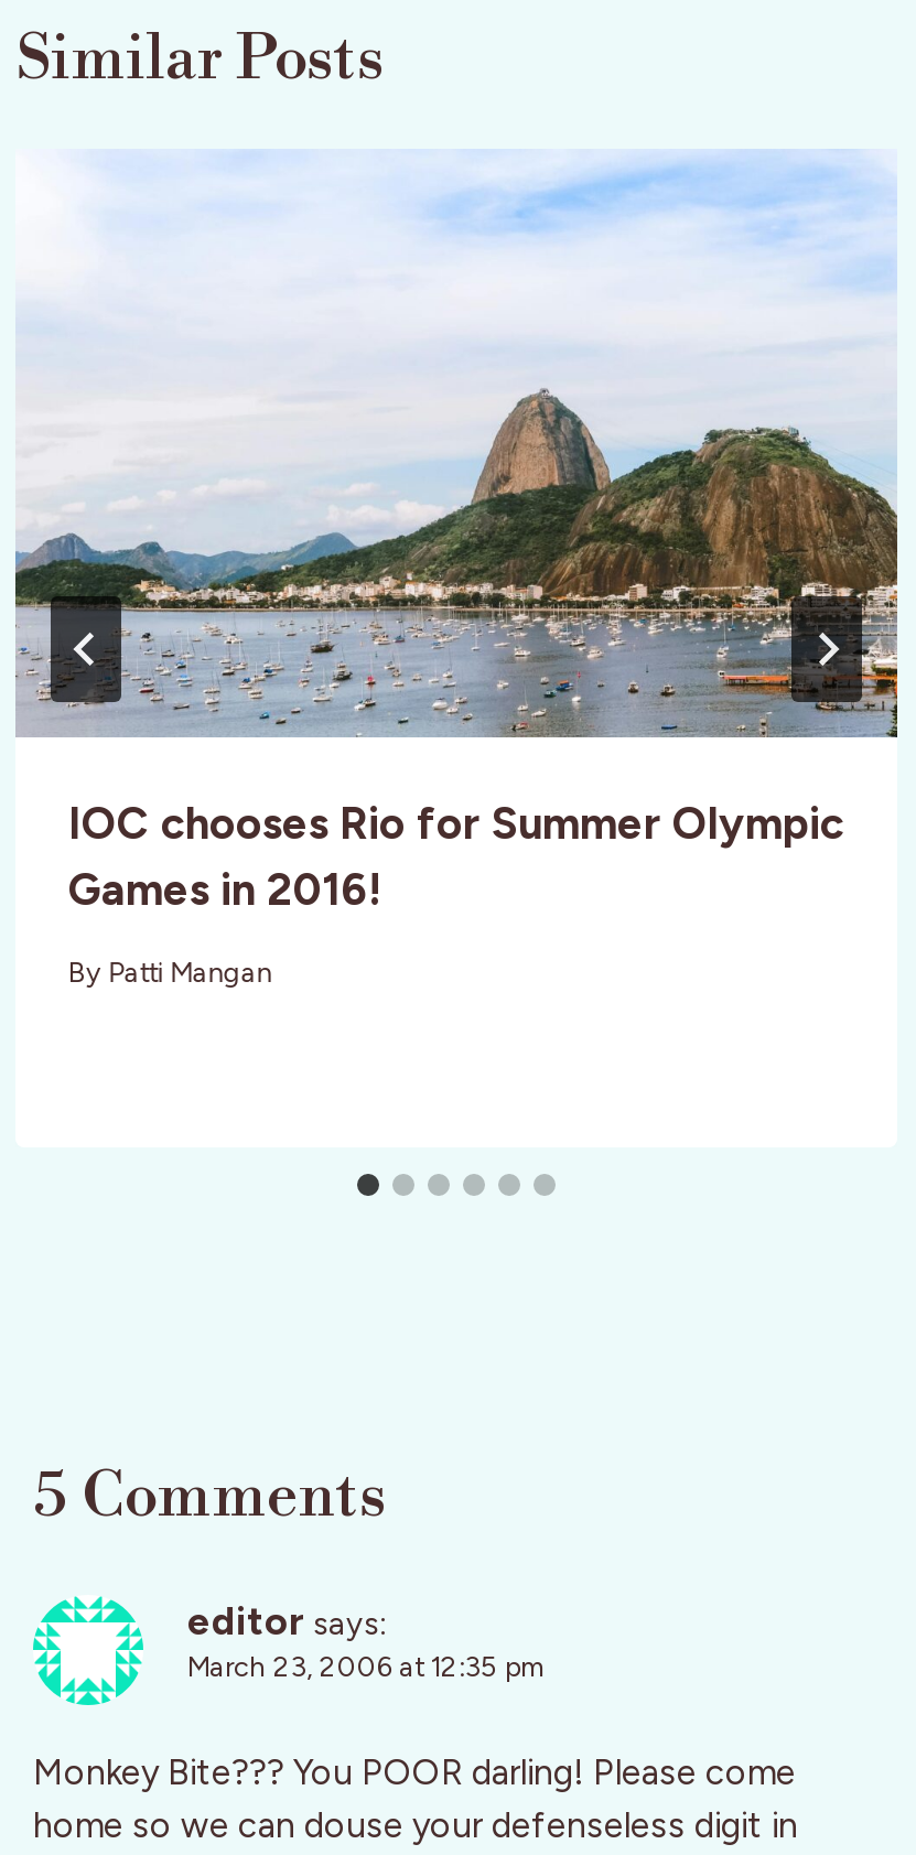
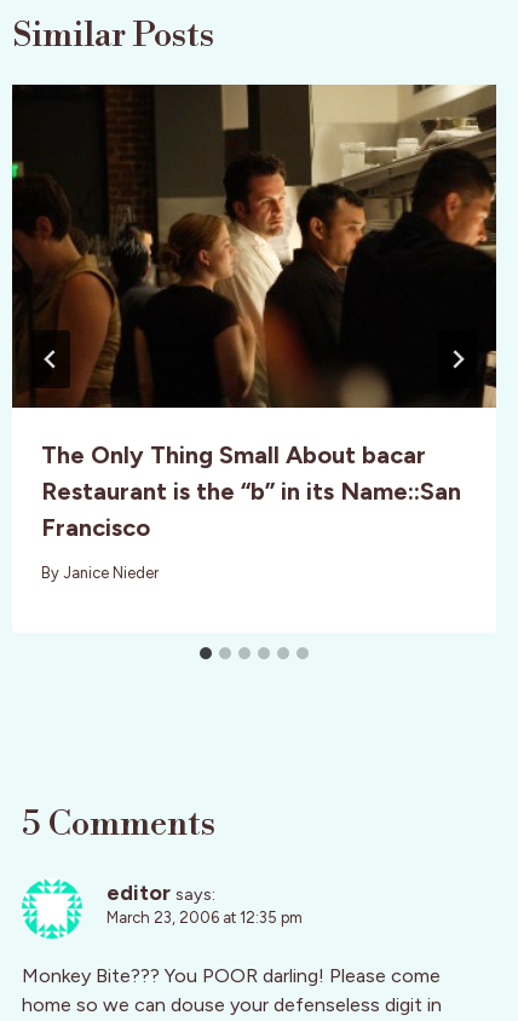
[15,149,899,916] [image] | IOC chooses Rio for Summer Olympic | Games in 2016! -> [11,83,497,542] [image] | The Only Thing Small About bacar | Restaurant is the “b” in its Name::San | Francisco
[68,955,272,988] By Patti Mangan -> [41,563,159,582] By Janice Nieder

